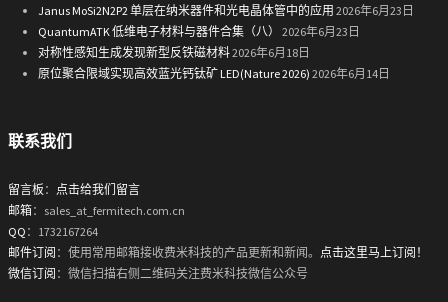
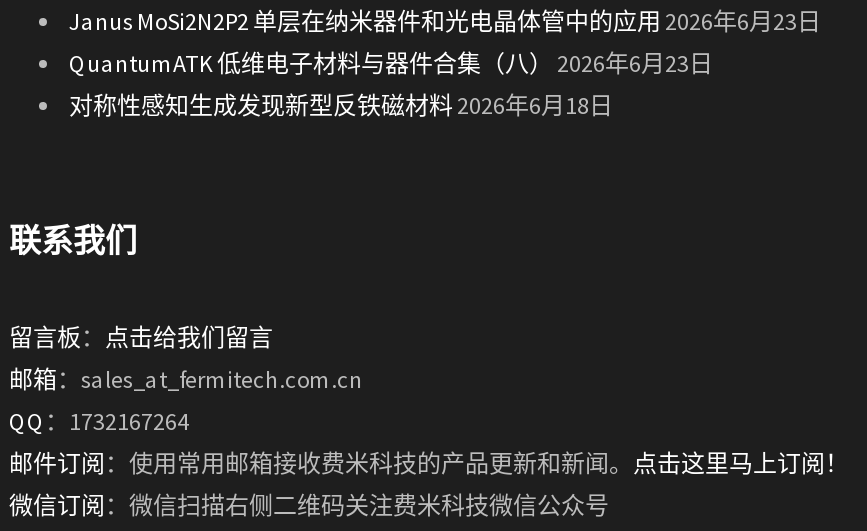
[38,66,390,81] 原位聚合限域实现高效蓝光钙钛矿 LED(Nature 2026) 2026年6月14日 -> none

